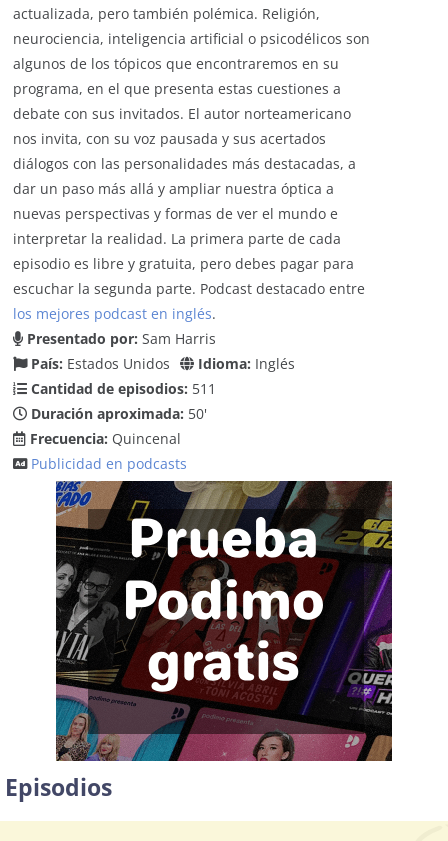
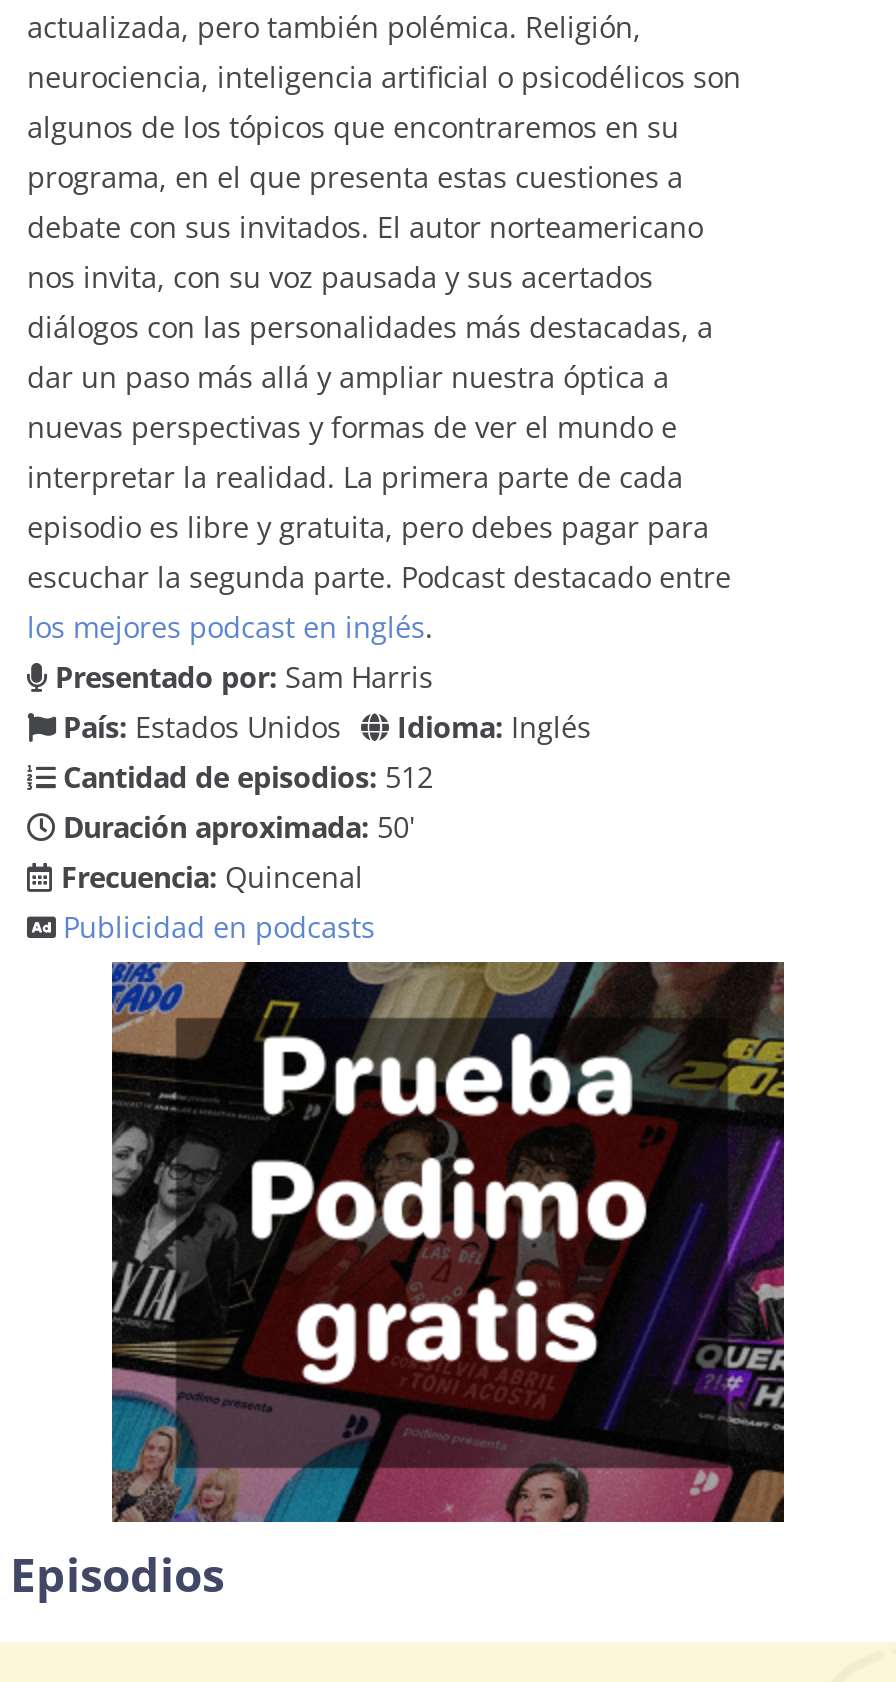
[27,379,216,398] Cantidad de episodios: 511 -> [55,758,433,796] Cantidad de episodios: 512

